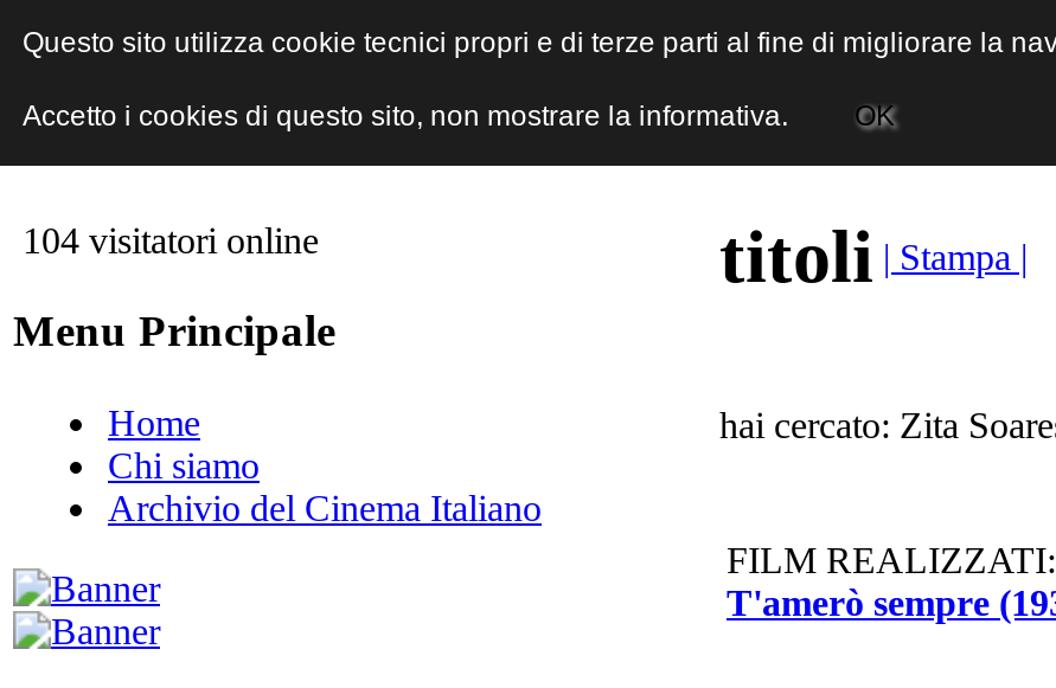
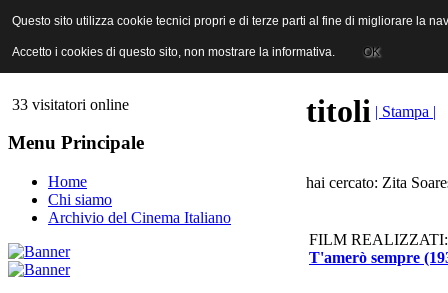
[13,220,319,260] 104 visitatori online -> [8,96,129,113] 33 visitatori online

